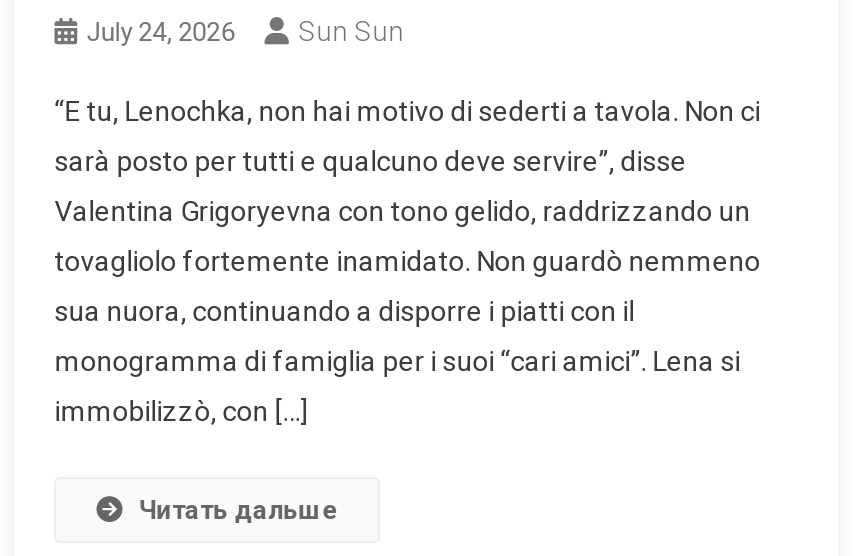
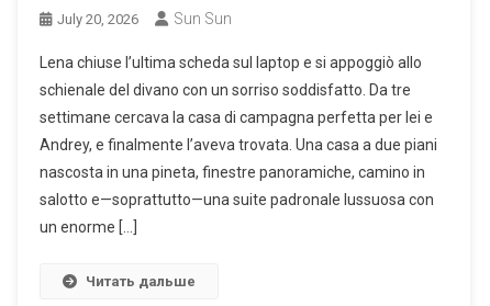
[87,17,235,47] July 24, 2026 -> [57,11,139,27] July 20, 2026
[55,95,761,127] “E tu, Lenochka, non hai motivo di sederti a tavola. Non ci -> [40,54,422,71] Lena chiuse l’ultima scheda sul laptop e si appoggiò allo
[55,145,687,177] sarà posto per tutti e qualcuno deve servire”, disse -> [40,81,411,99] schienale del divano con un sorriso soddisfatto. Da tre
[55,195,751,227] Valentina Grigoryevna con tono gelido, raddrizzando un -> [40,109,433,126] settimane cercava la casa di campagna perfetta per lei e
[55,245,761,277] tovagliolo fortemente inamidato. Non guardò nemmeno -> [40,136,438,154] Andrey, e finalmente l’aveva trovata. Una casa a due piani
[55,295,635,327] sua nuora, continuando a disporre i piatti con il -> [40,163,426,181] nascosta in una pineta, finestre panoramiche, camino in
[55,345,741,377] monogramma di famiglia per i suoi “cari amici”. Lena si -> [40,191,434,208] salotto e—soprattutto—una suite padronale lussuosa con
[55,395,309,427] immobilizzò, con […] -> [40,218,138,236] un enorme […]

